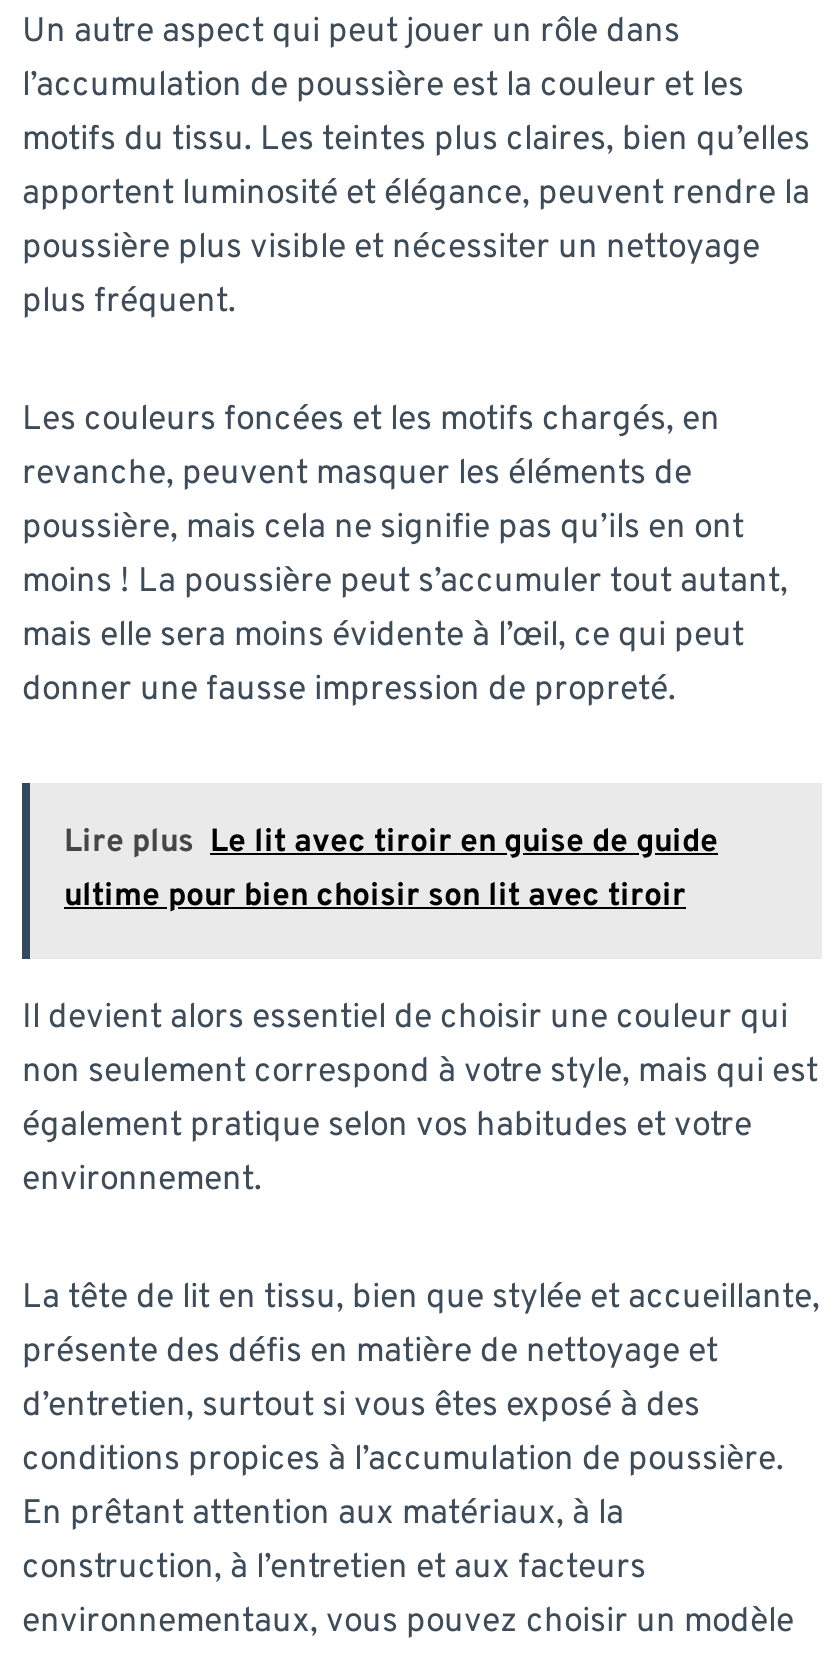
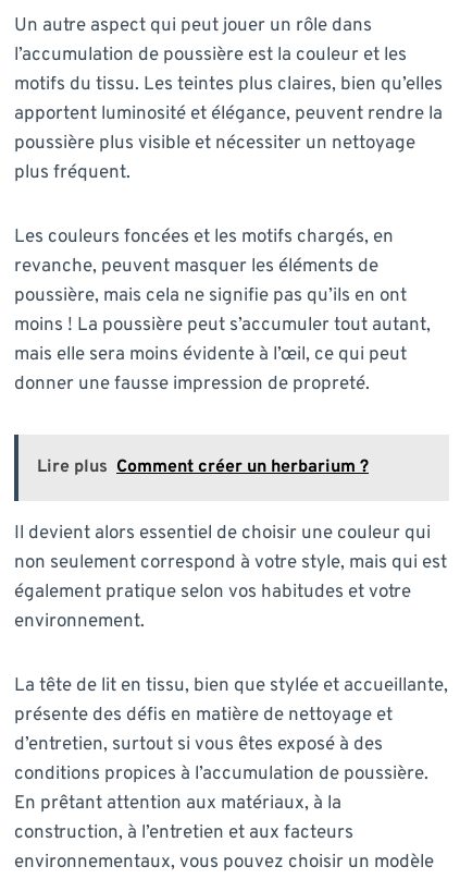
[64,822,718,916] Lire plus Le lit avec tiroir en guise de guide | ultime pour bien choisir son lit avec tiroir -> [37,456,369,478] Lire plus Comment créer un herbarium ?

